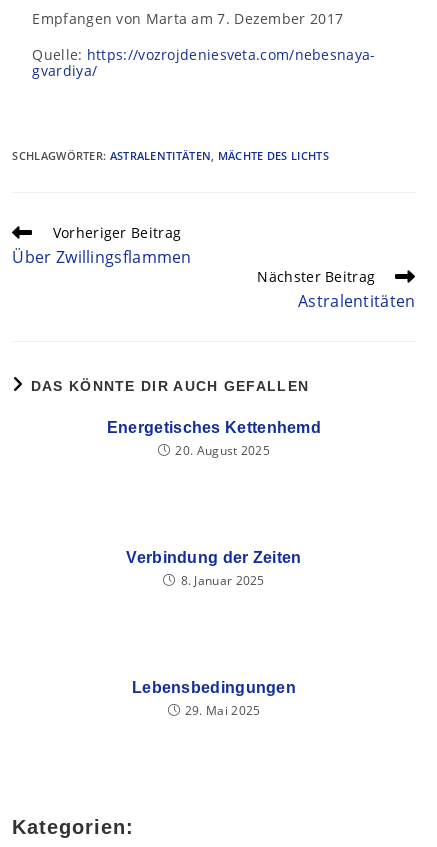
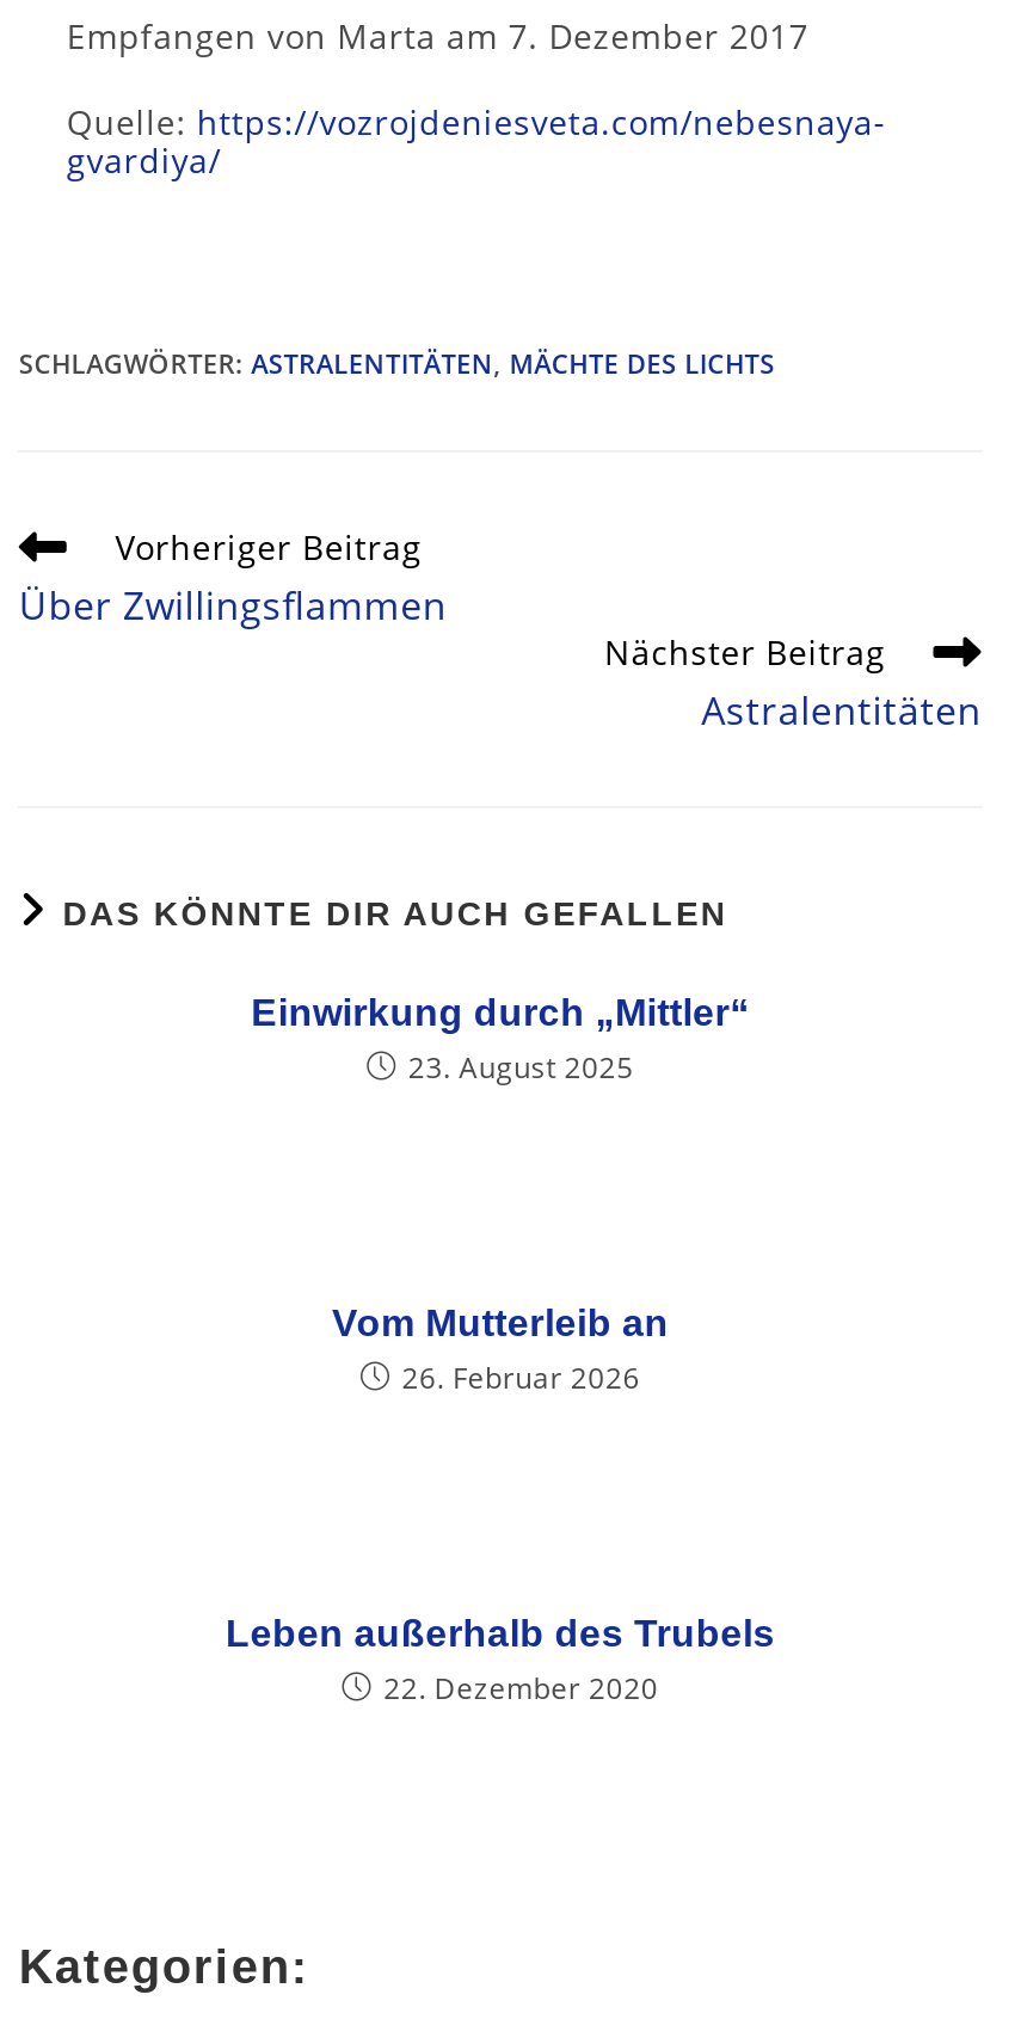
[107,419,321,459] Energetisches Kettenhemd | 20. August 2025 -> [251,992,750,1088] Einwirkung durch „Mittler“ | 23. August 2025
[126,549,302,589] Verbindung der Zeiten | 8. Januar 2025 -> [332,1303,669,1398] Vom Mutterleib an | 26. Februar 2026
[132,679,296,719] Lebensbedingungen | 29. Mai 2025 -> [225,1613,775,1709] Leben außerhalb des Trubels | 22. Dezember 2020

